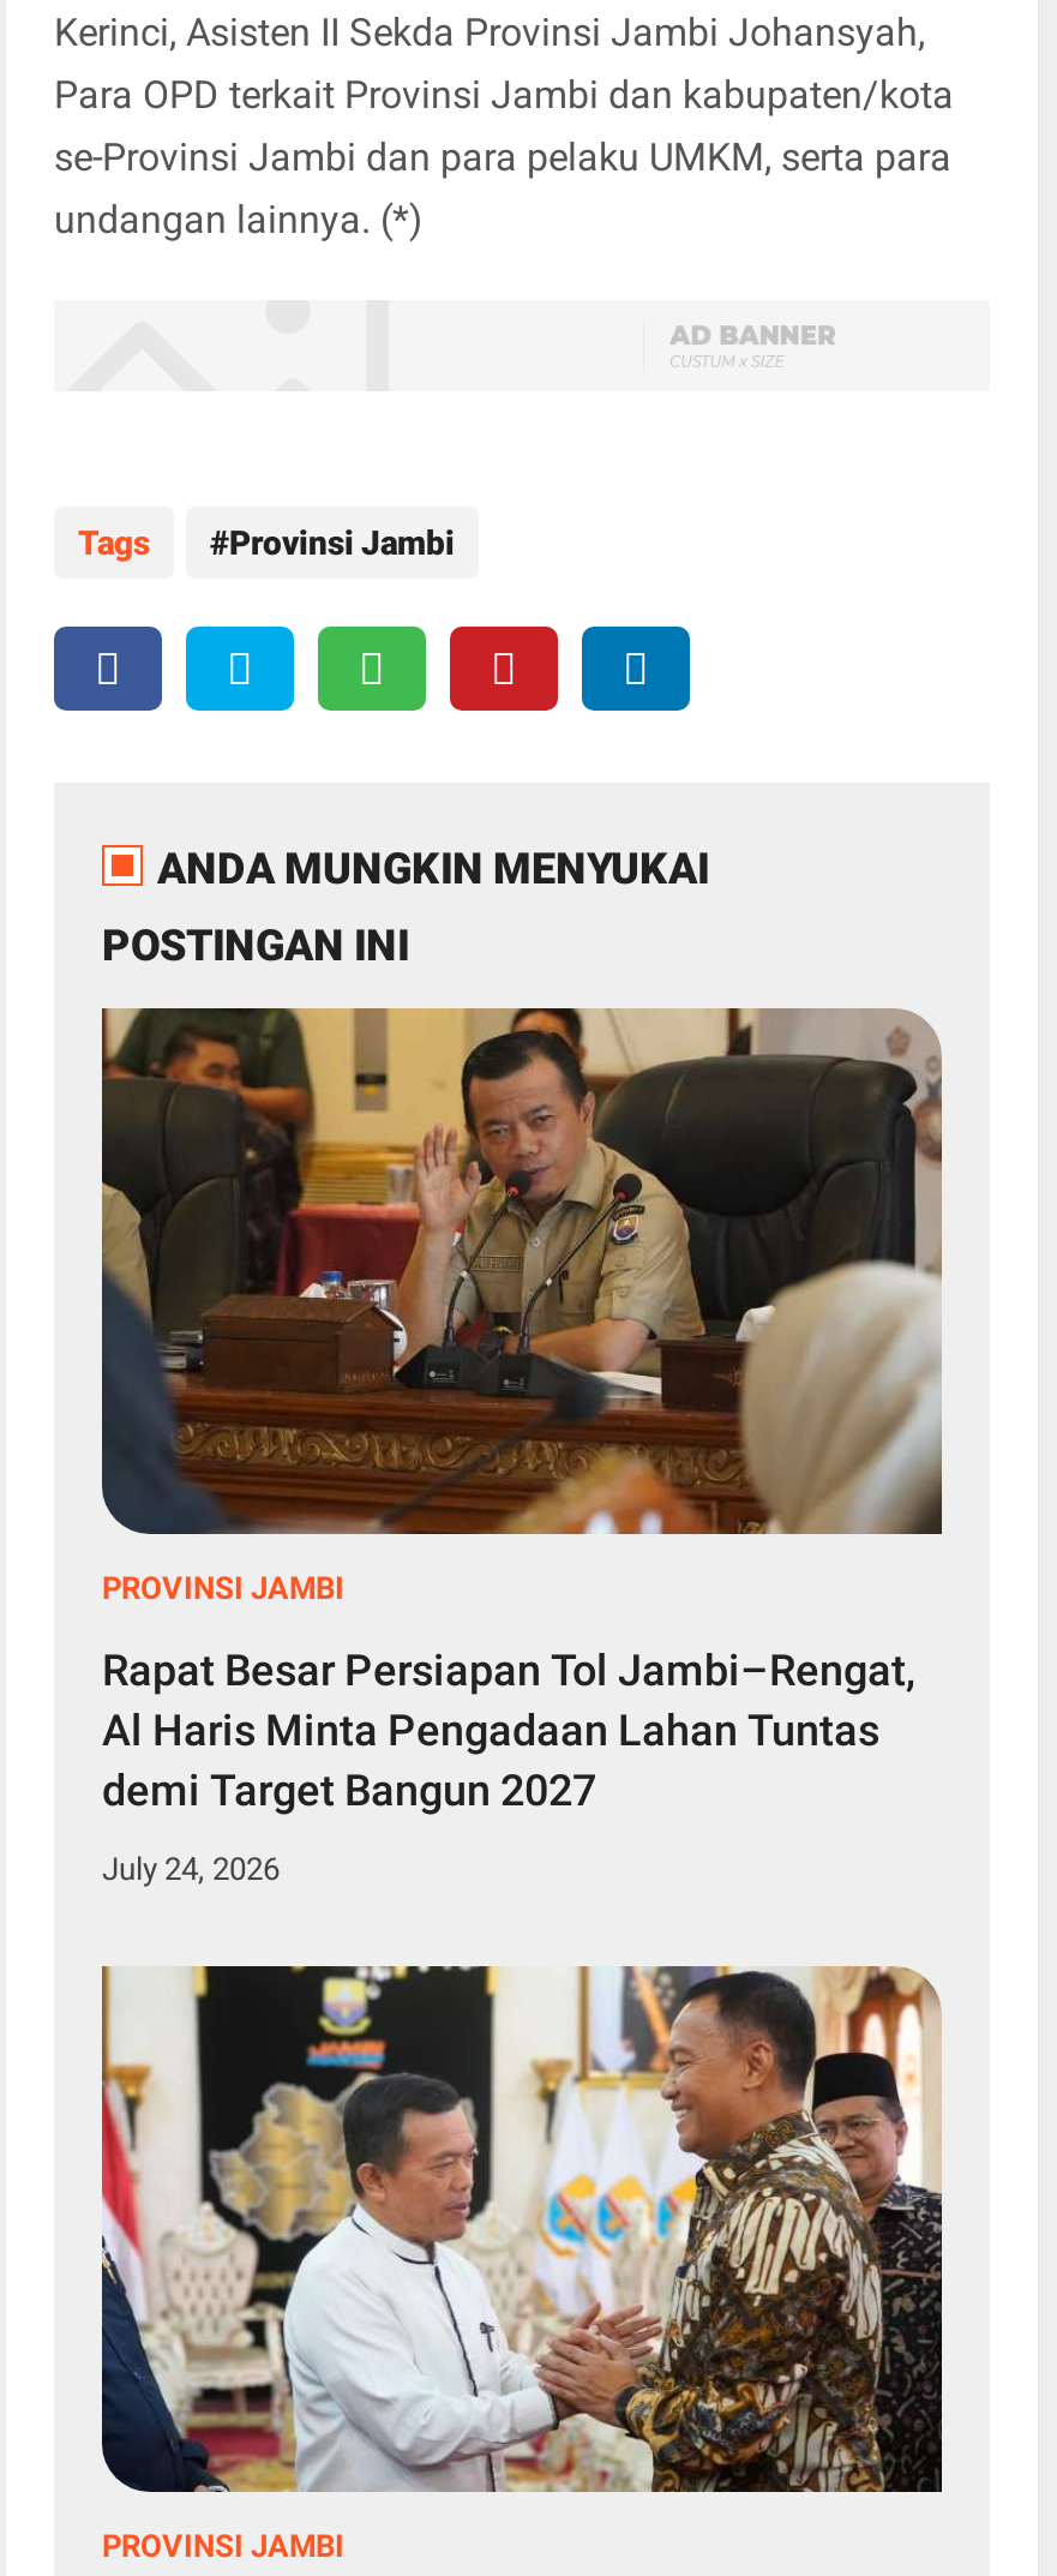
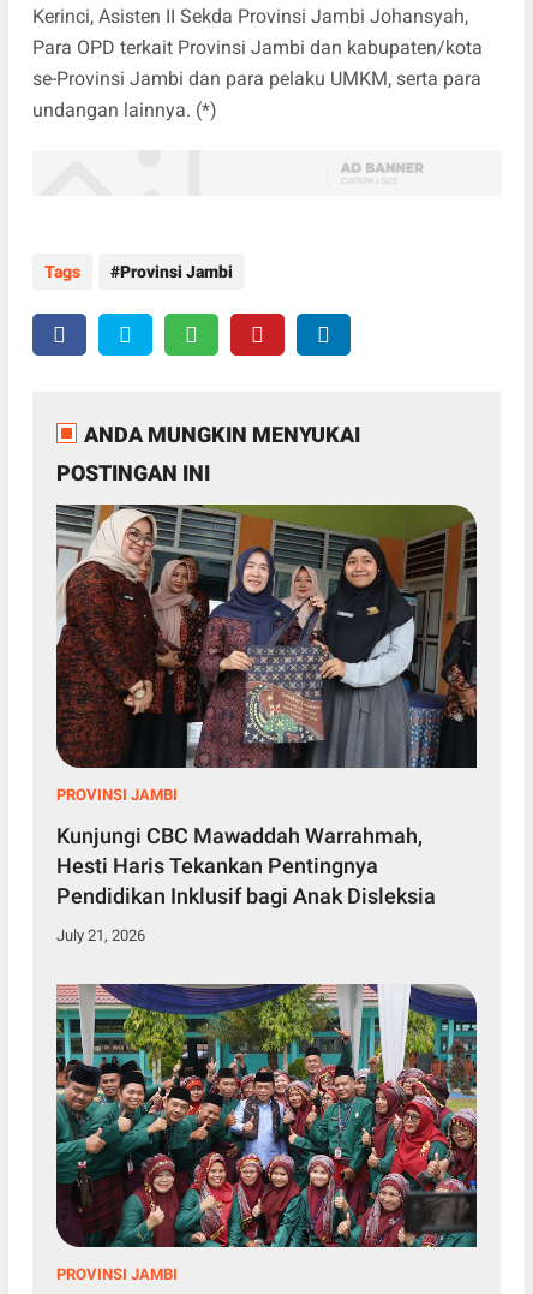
[100,1006,944,1536] [image] -> [56,503,478,769] [image]
[102,1644,915,1815] Rapat Besar Persiapan Tol Jambi–Rengat, | Al Haris Minta Pengadaan Lahan Tuntas | demi Target Bangun 2027 -> [56,823,436,908] Kunjungi CBC Mawaddah Warrahmah, | Hesti Haris Tekankan Pentingnya | Pendidikan Inklusif bagi Anak Disleksia
[102,1851,280,1887] July 24, 2026 -> [56,926,145,944] July 21, 2026
[100,1964,944,2494] [image] -> [55,983,478,1248] [image]

